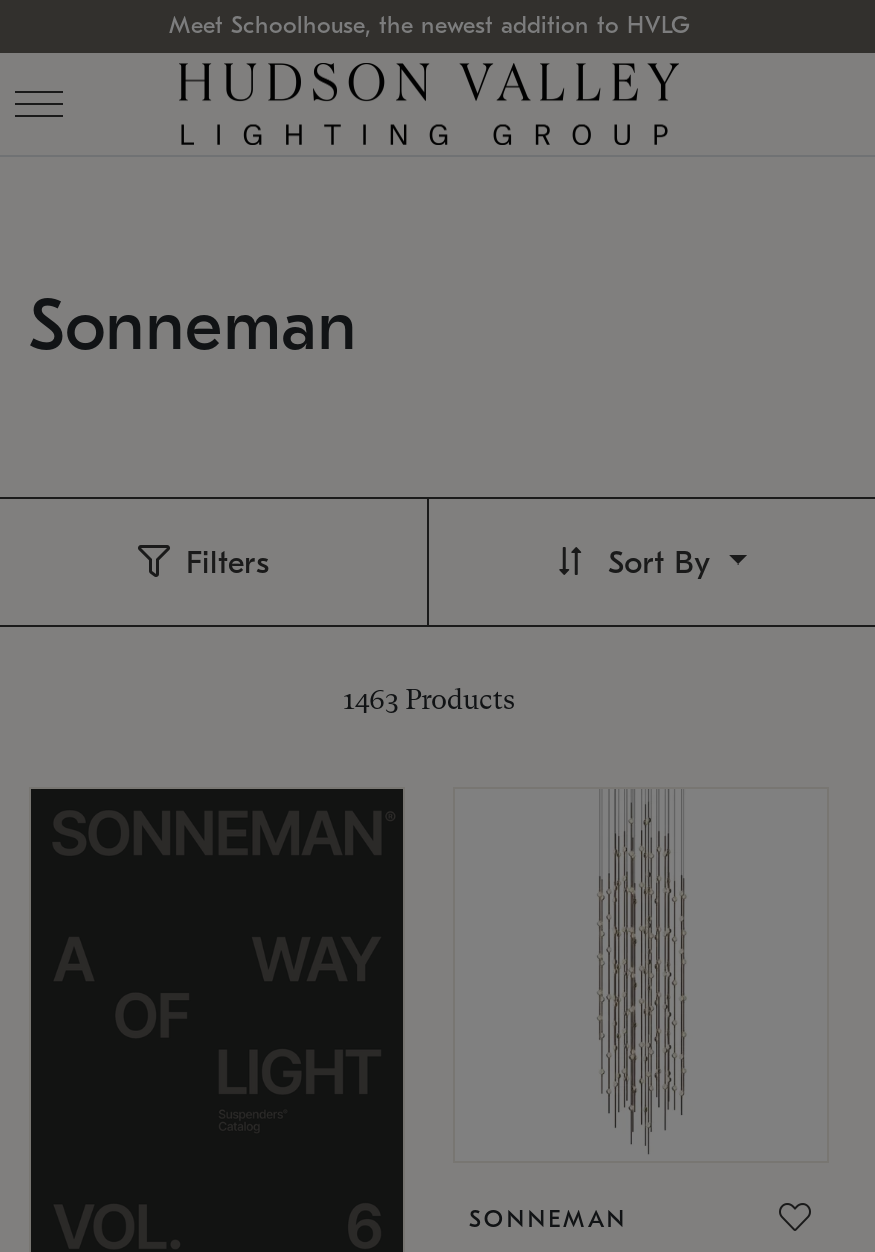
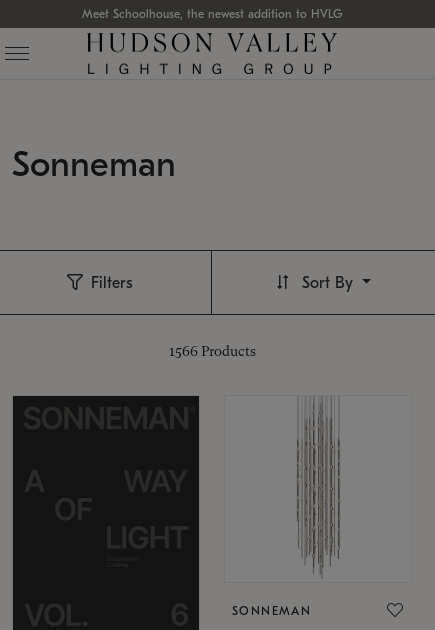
[343,683,515,715] 1463 Products -> [168,343,255,359] 1566 Products

